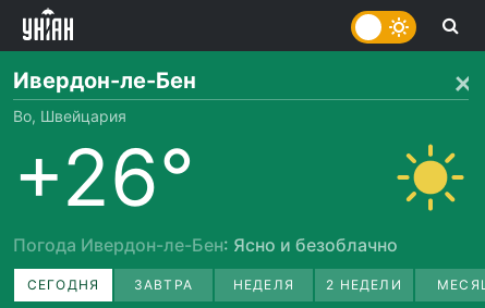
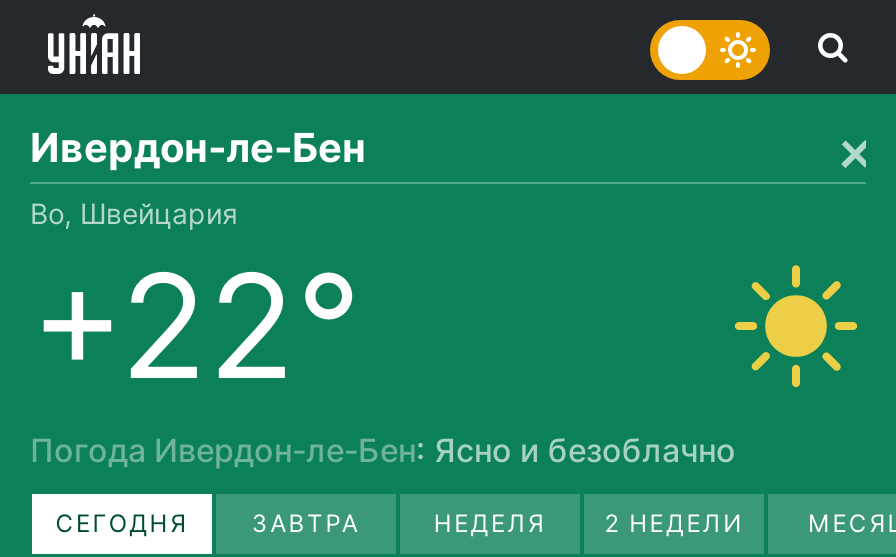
[13,130,195,224] +26° -> [30,238,362,412] +22°

